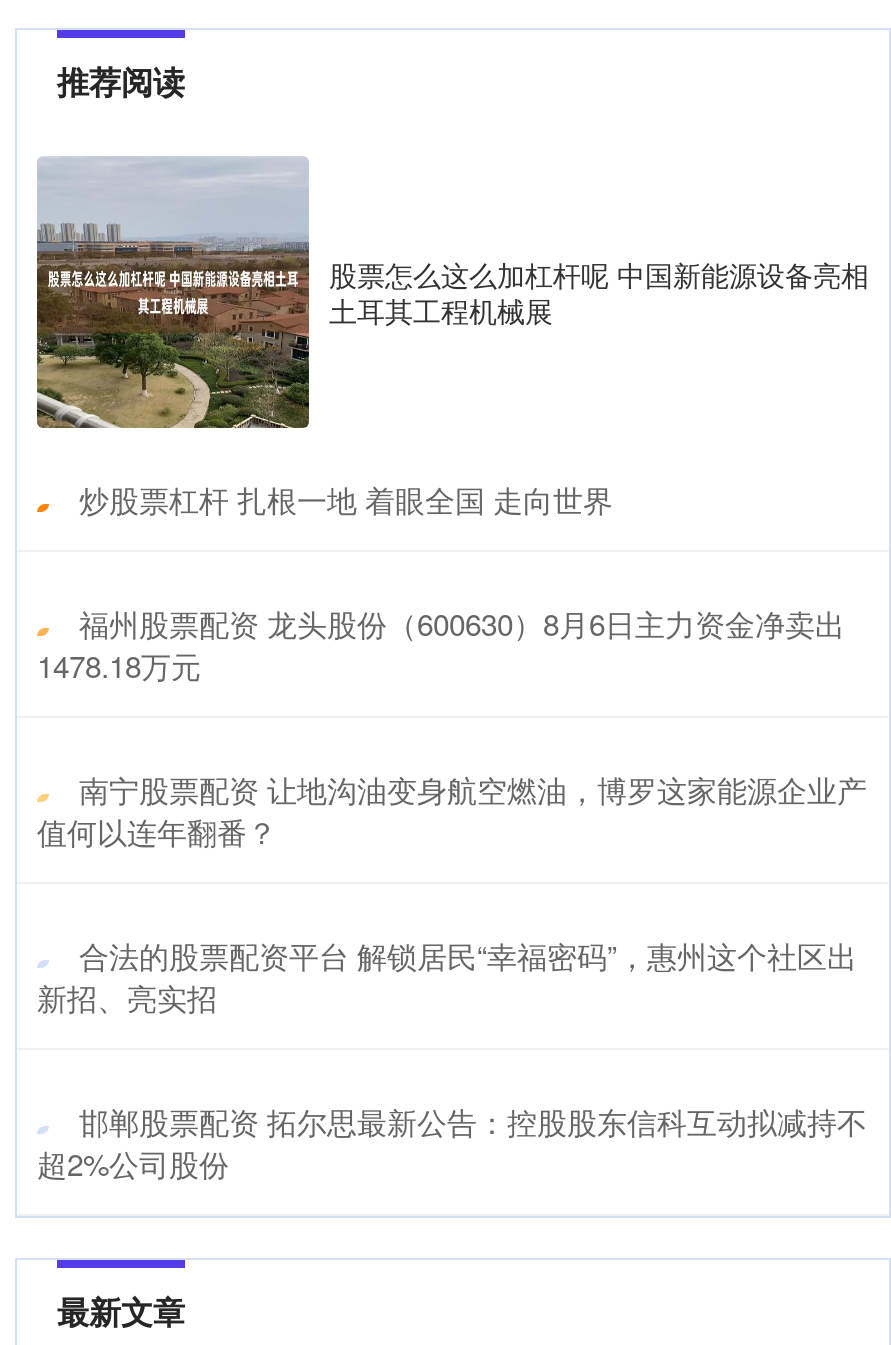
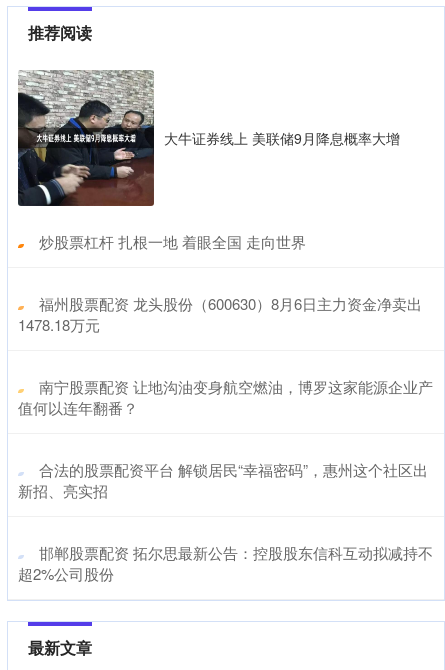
[35,158,869,430] [image] | 股票怎么这么加杠杆呢 中国新能源设备亮相 | 土耳其工程机械展 -> [17,70,400,207] [image] | 大牛证券线上 美联储9月降息概率大增

